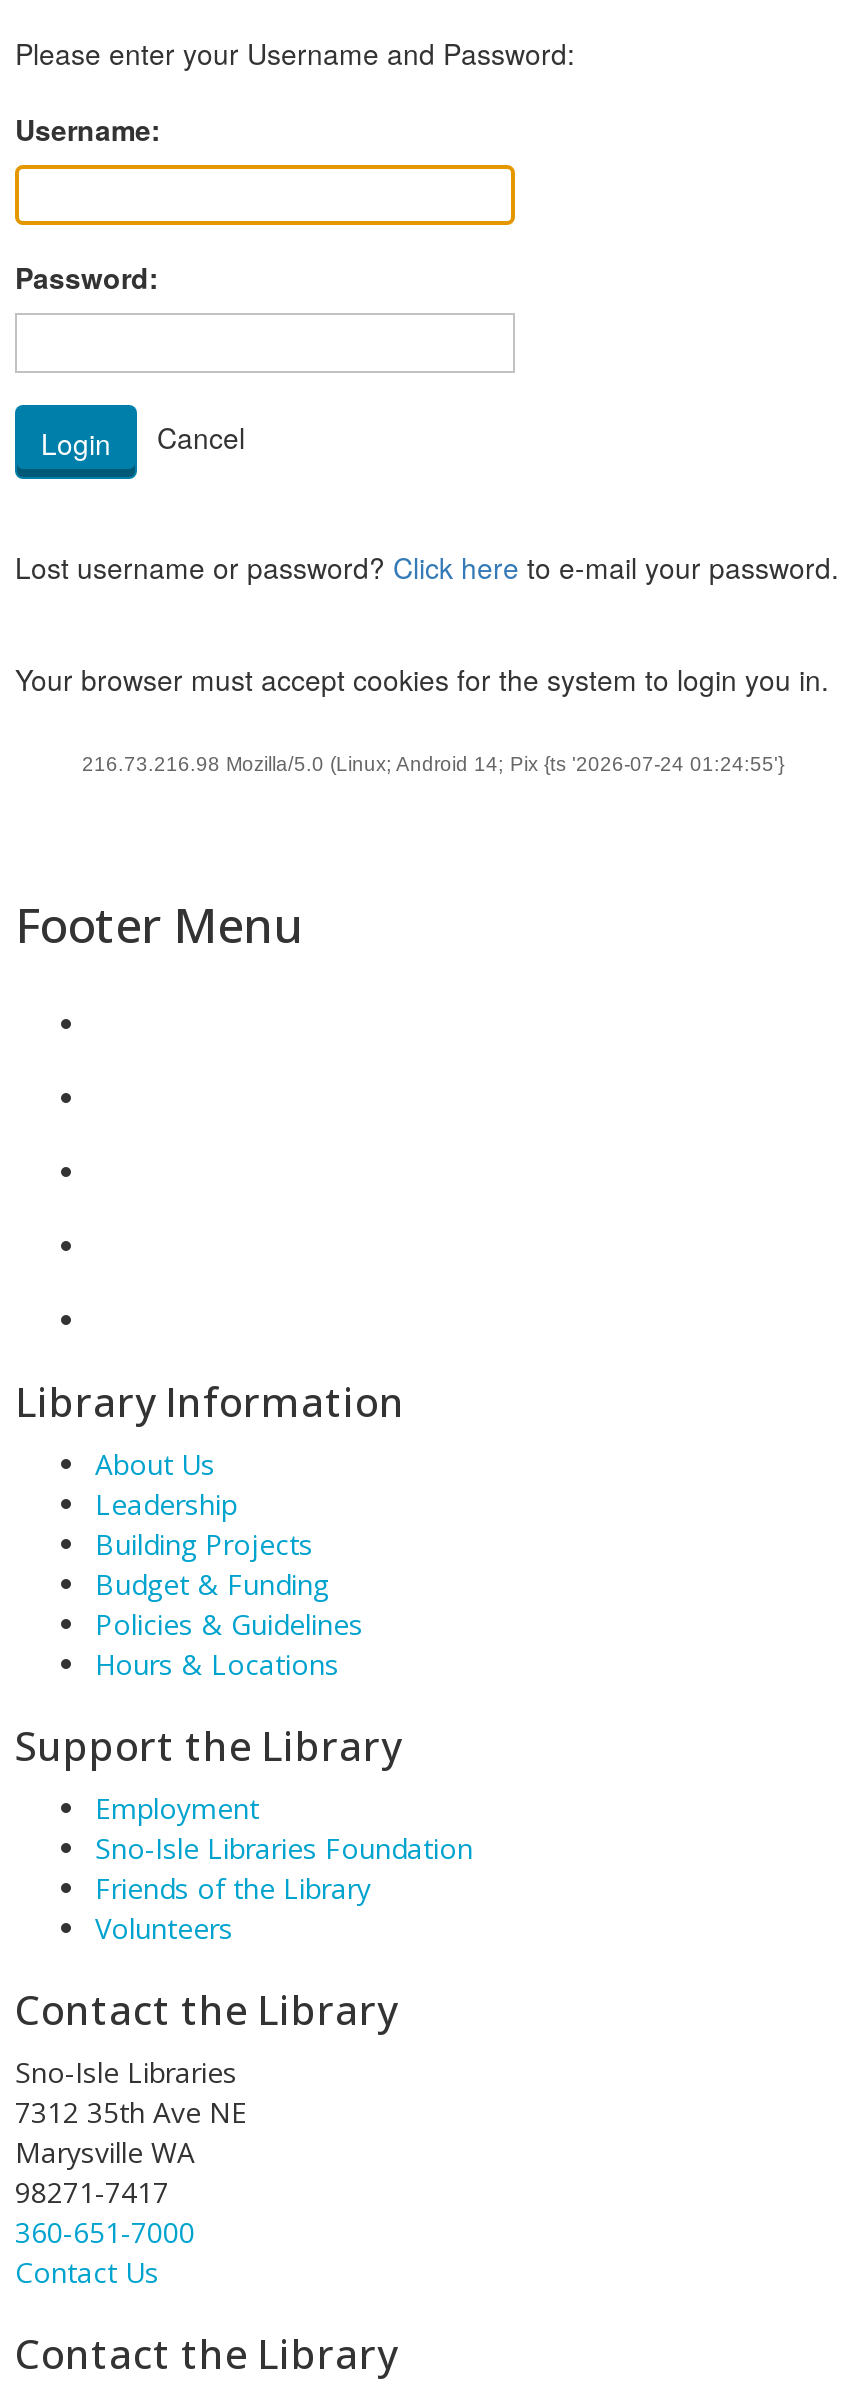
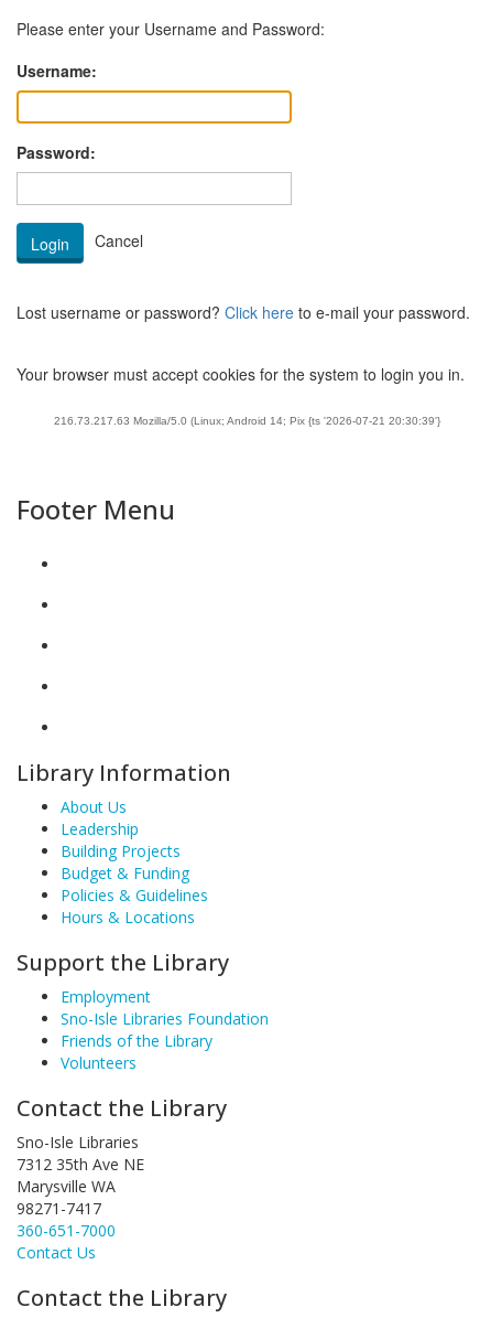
[82,753,784,775] 216.73.216.98 Mozilla/5.0 (Linux; Android 14; Pix {ts '2026-07-24 01:24:55'} -> [53,415,440,427] 216.73.217.63 Mozilla/5.0 (Linux; Android 14; Pix {ts '2026-07-21 20:30:39'}

